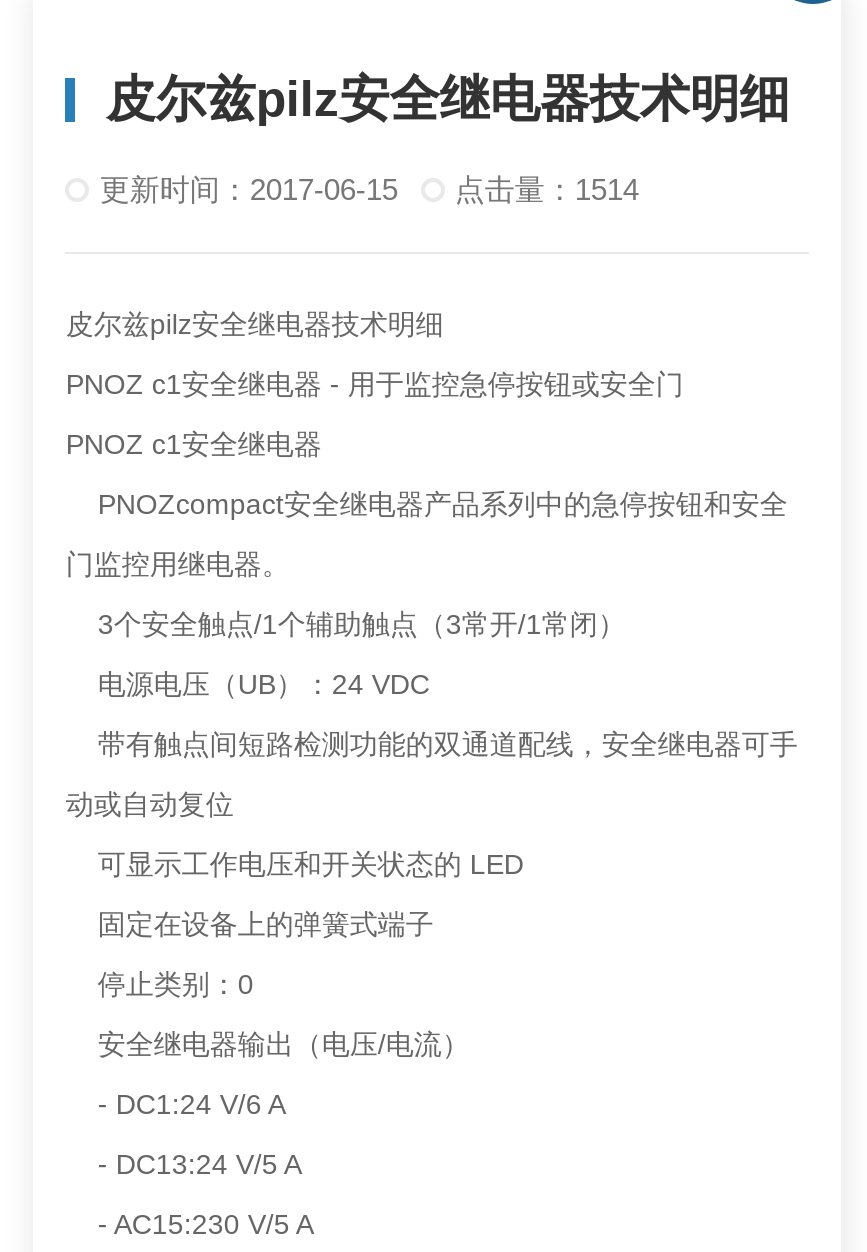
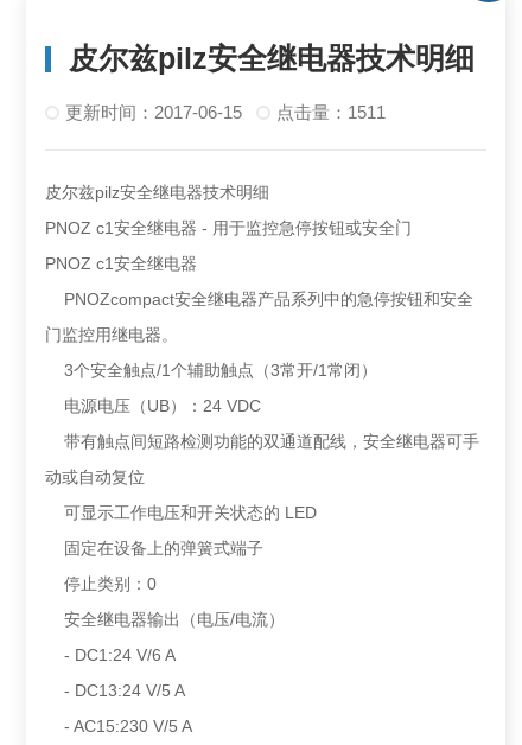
[100,172,639,206] 更新时间：2017-06-15 点击量：1514 -> [66,102,385,122] 更新时间：2017-06-15 点击量：1511

